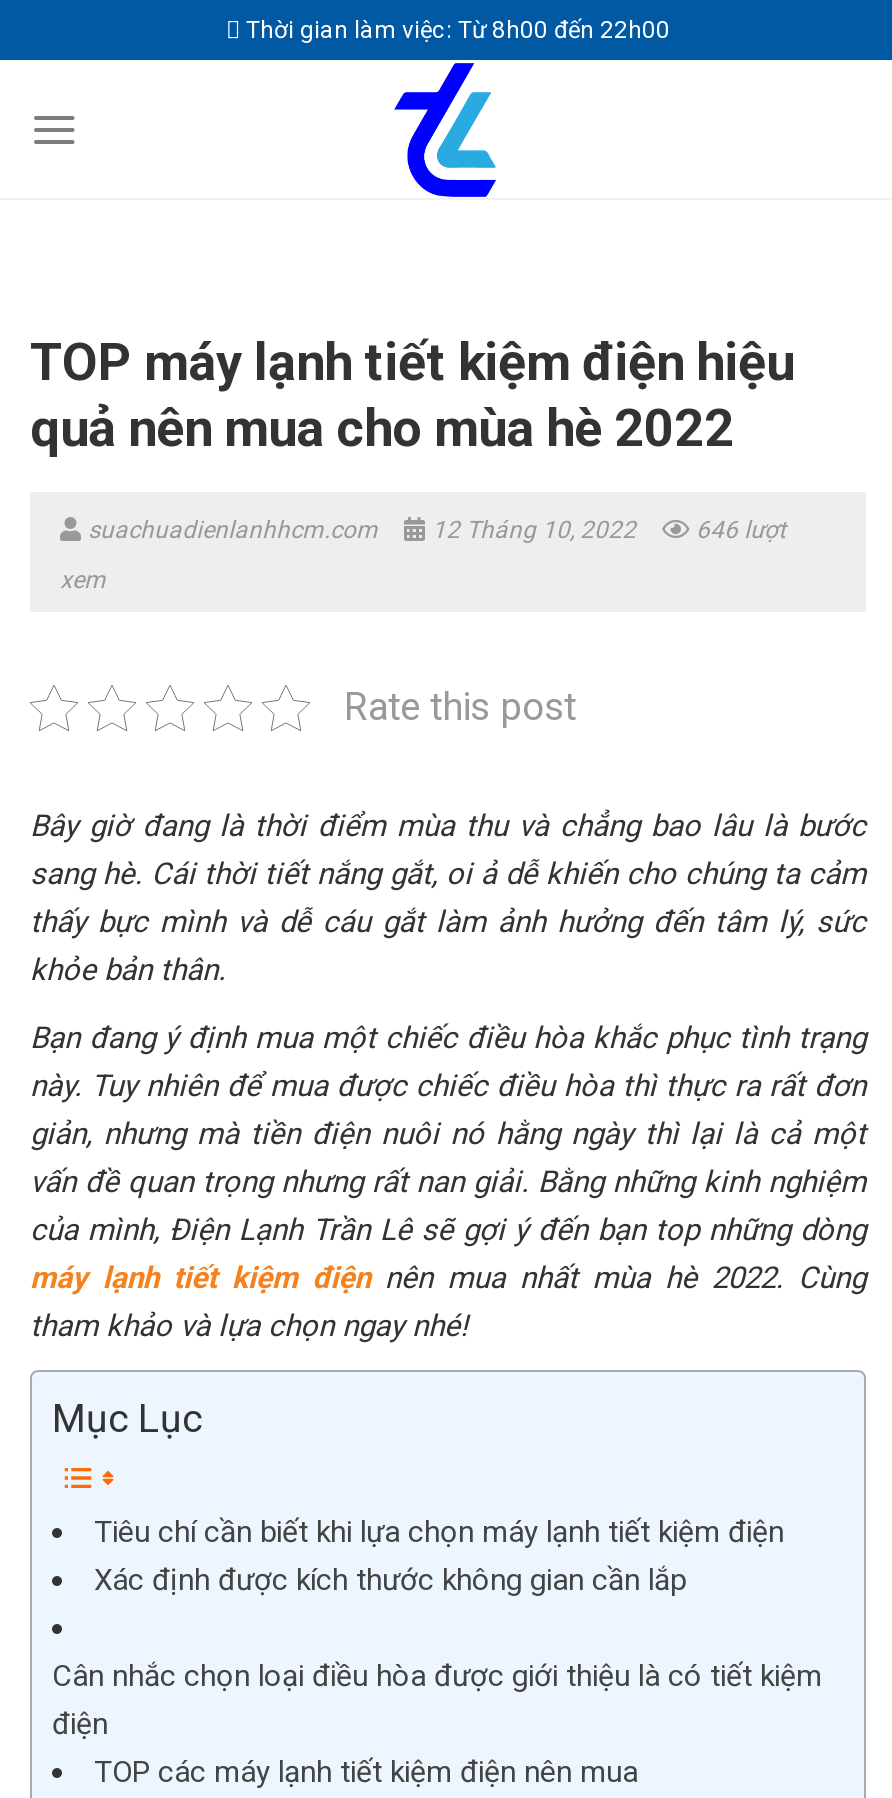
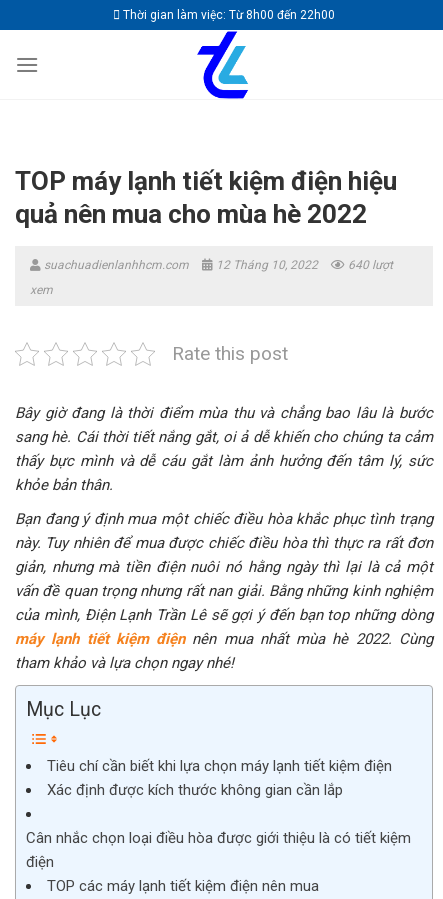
[696,516,786,544] 646 lượt -> [348,258,393,272] 640 lượt

